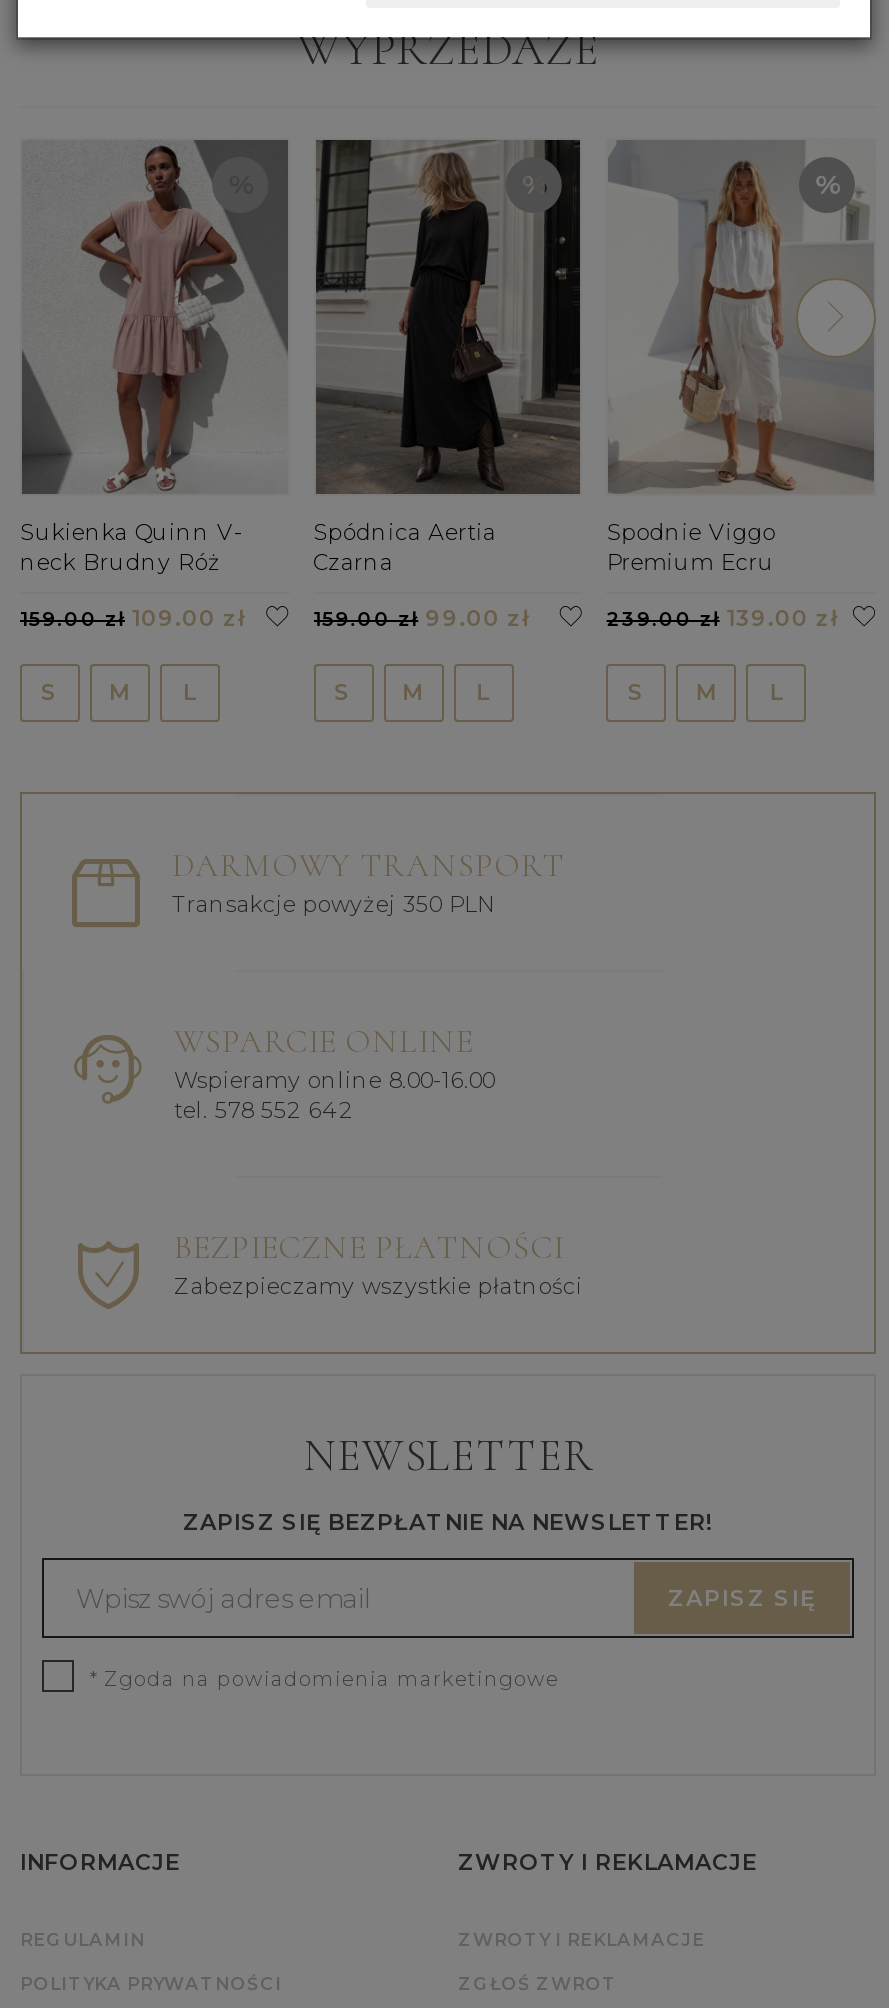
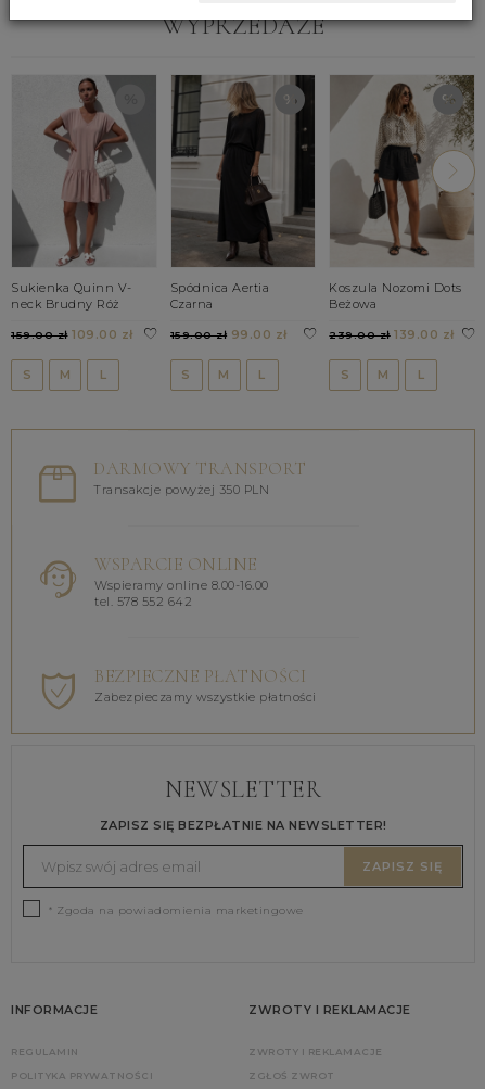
[607,142,874,576] [image] | Spodnie Viggo | Premium Ecru -> [329,75,474,311] [image] | Koszula Nozomi Dots | Beżowa

